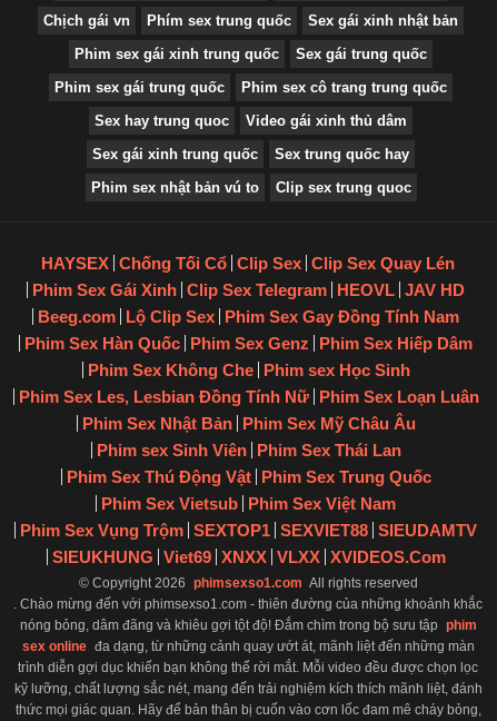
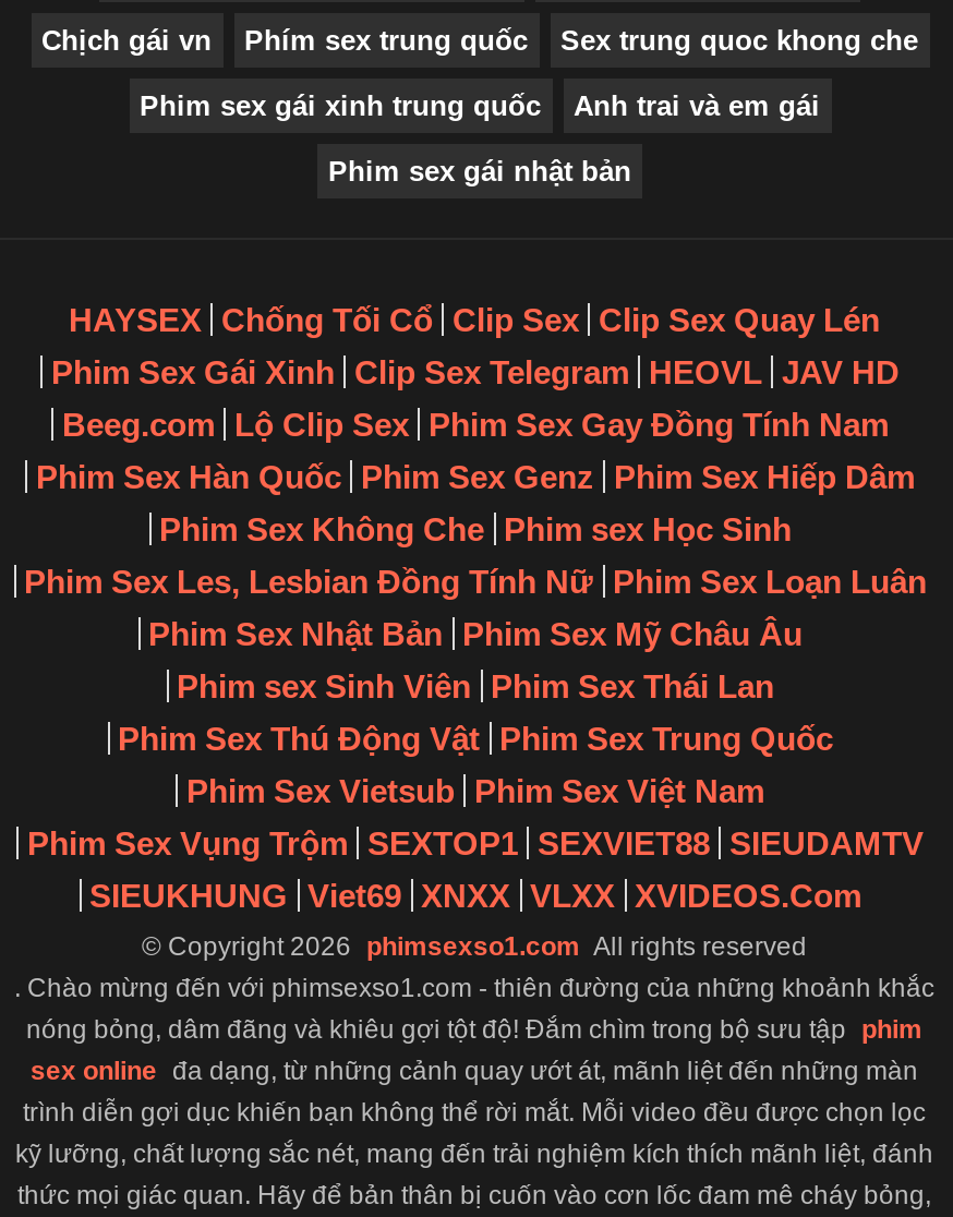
[308,12,458,29] Sex gái xinh nhật bản -> [560,24,918,56] Sex trung quoc khong che
[54,45,447,196] Sex gái trung quốc | Phim sex gái trung quốc | Phim sex cô trang trung quốc | Sex hay trung quoc | Video gái xinh thủ dâm | Sex gái xinh trung quốc | Sex trung quốc hay | Phim sex nhật bản vú to | Clip sex trung quoc -> [328,89,820,187] Anh trai và em gái | Phim sex gái nhật bản

